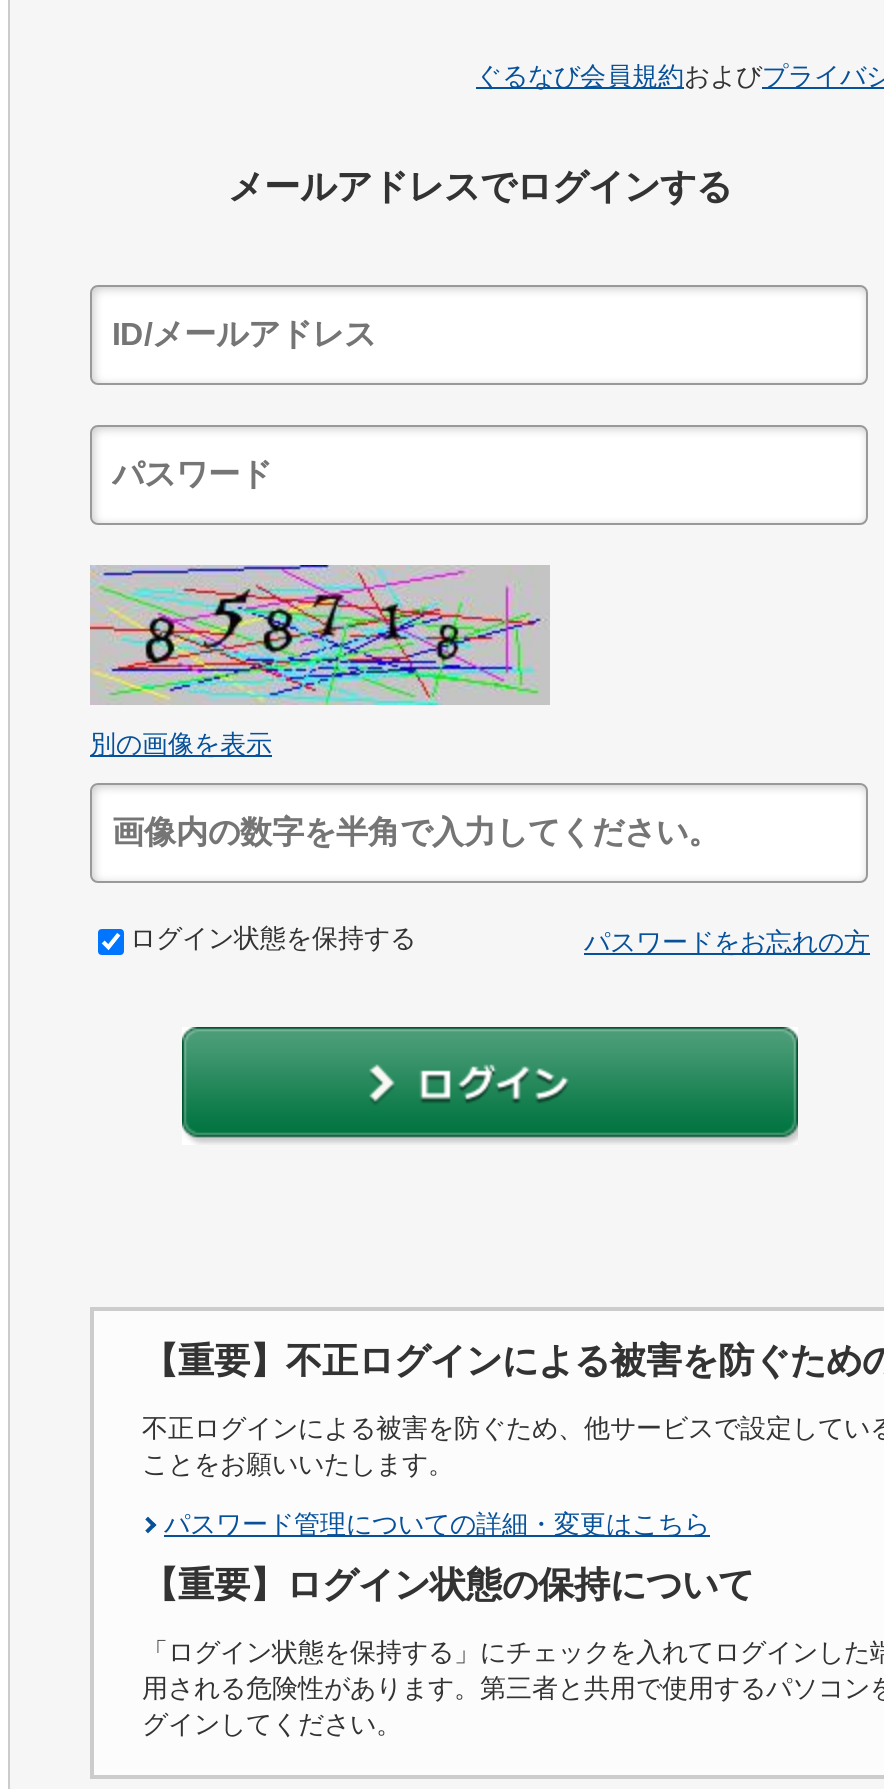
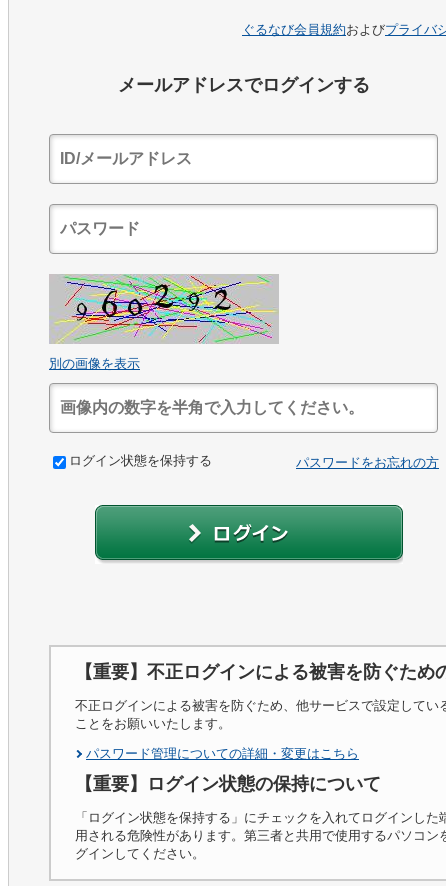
[90,563,540,707] [image] -> [51,274,275,344] [image]

